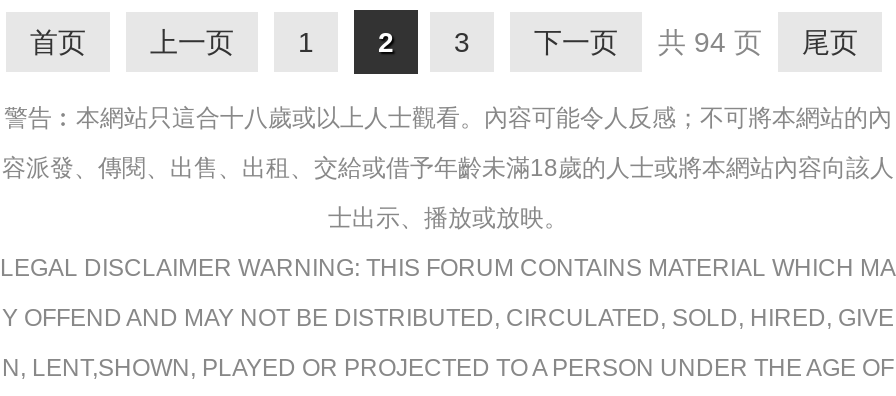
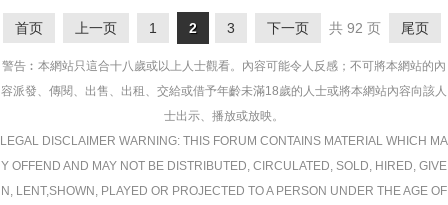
[30,26,858,58] 首页 上一页 1 2 3 下一页 共 94 页 尾页 -> [15,20,429,36] 首页 上一页 1 2 3 下一页 共 92 页 尾页

